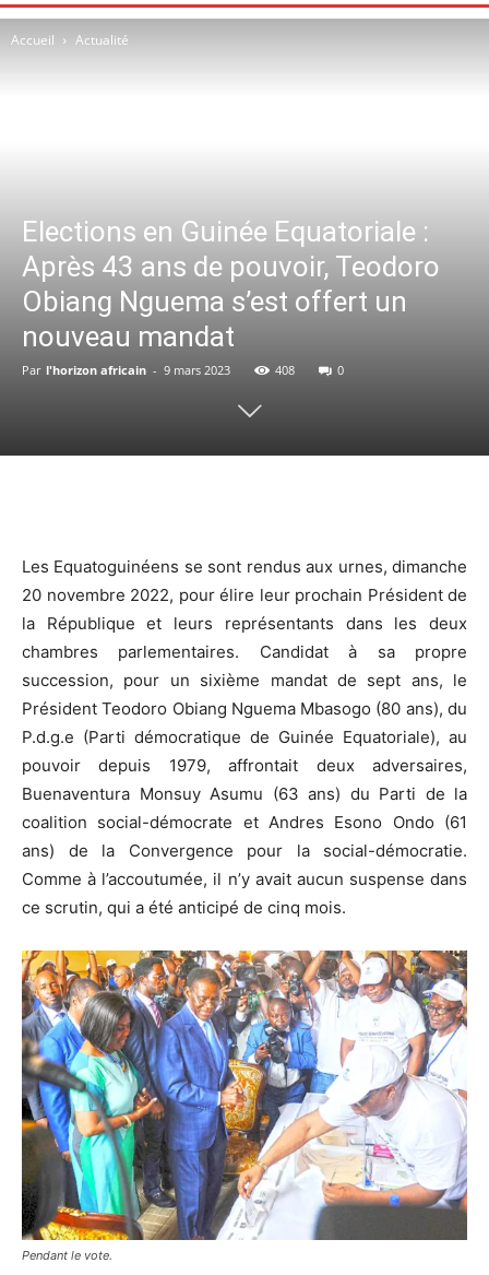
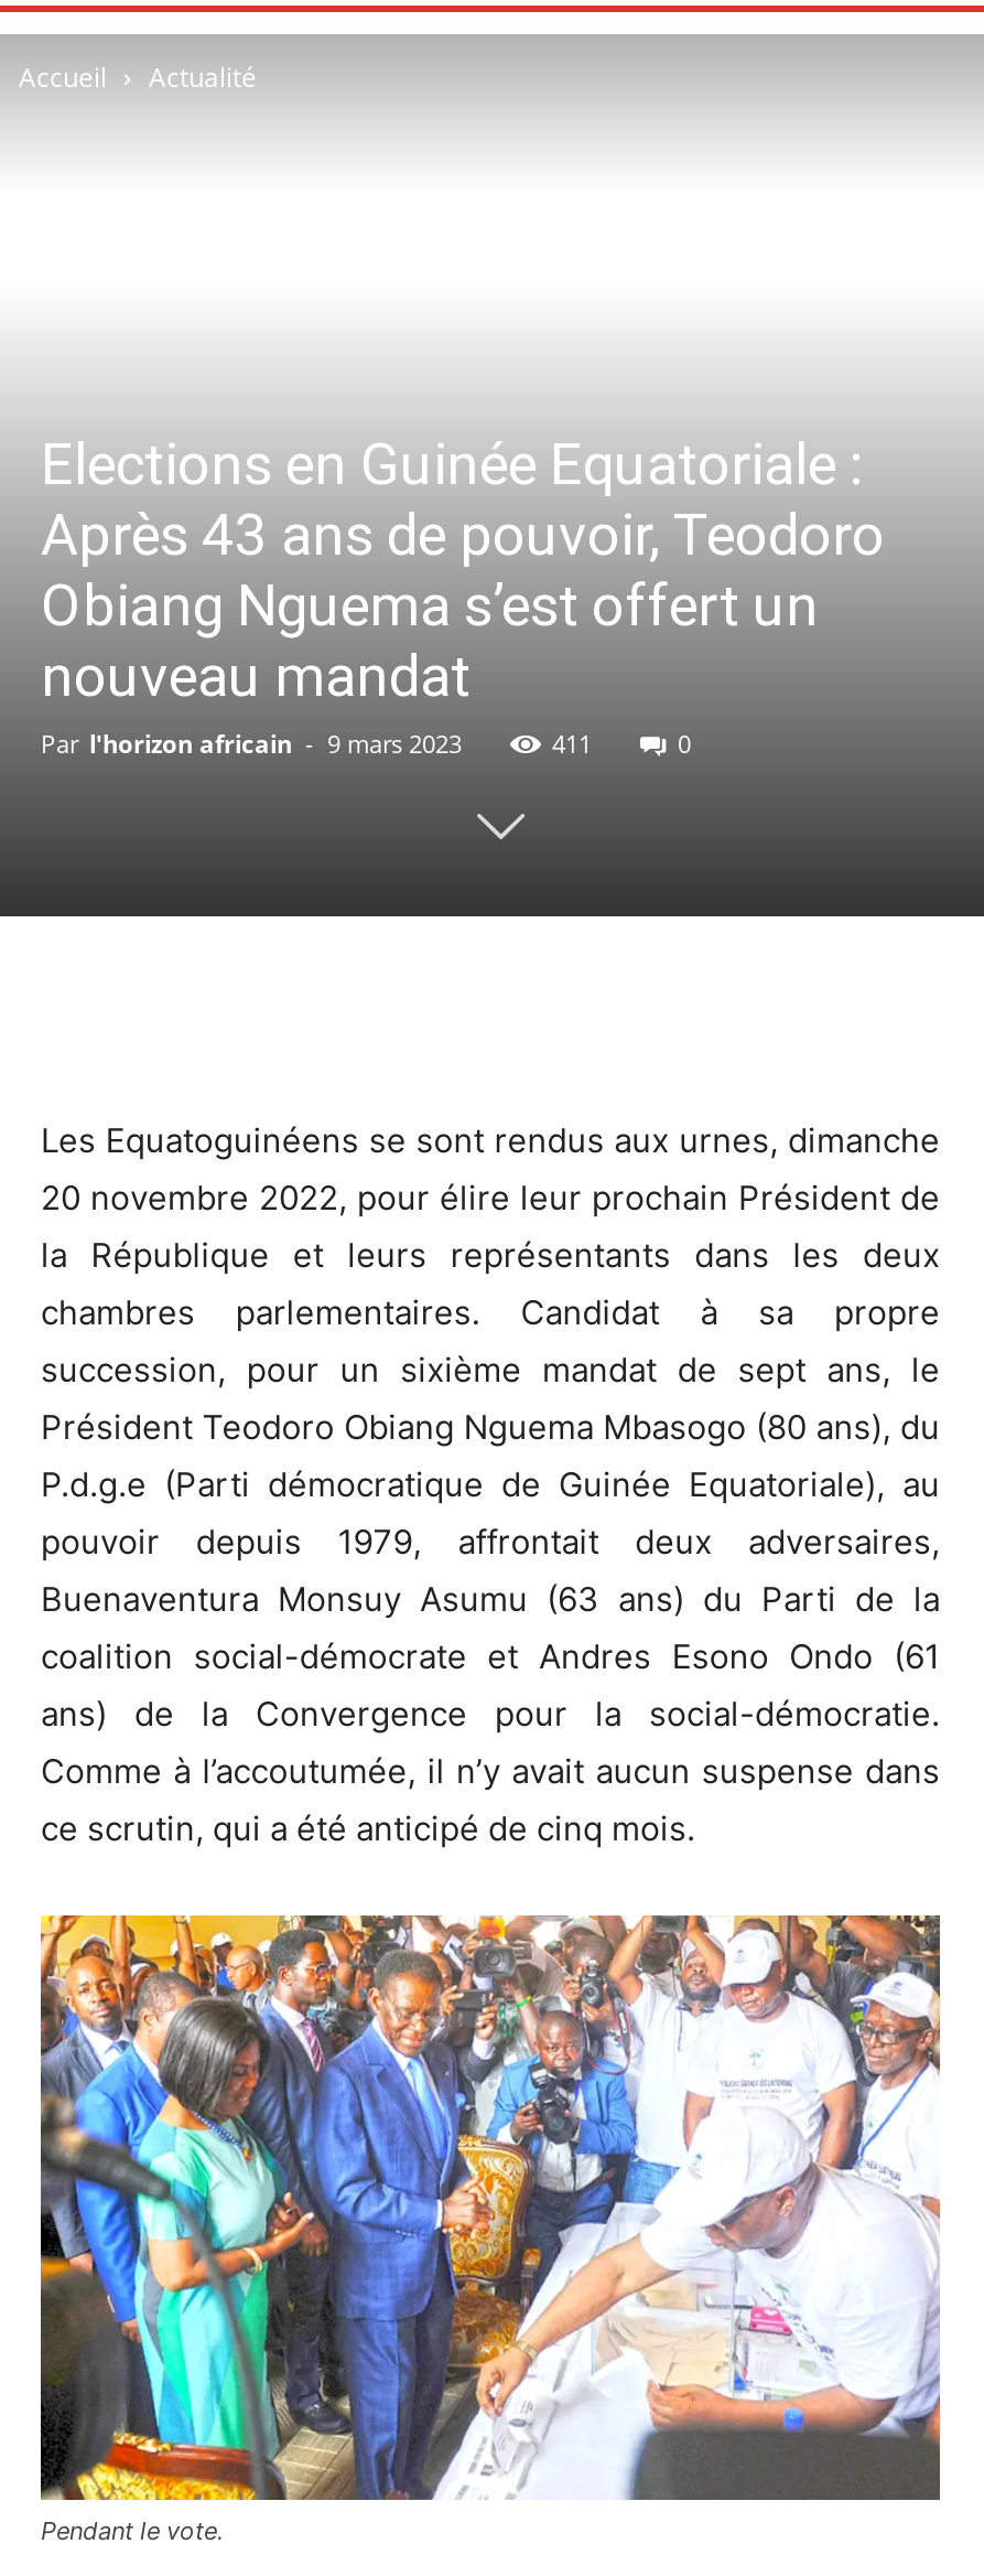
[275,362,295,378] 408 -> [552,727,592,760] 411

